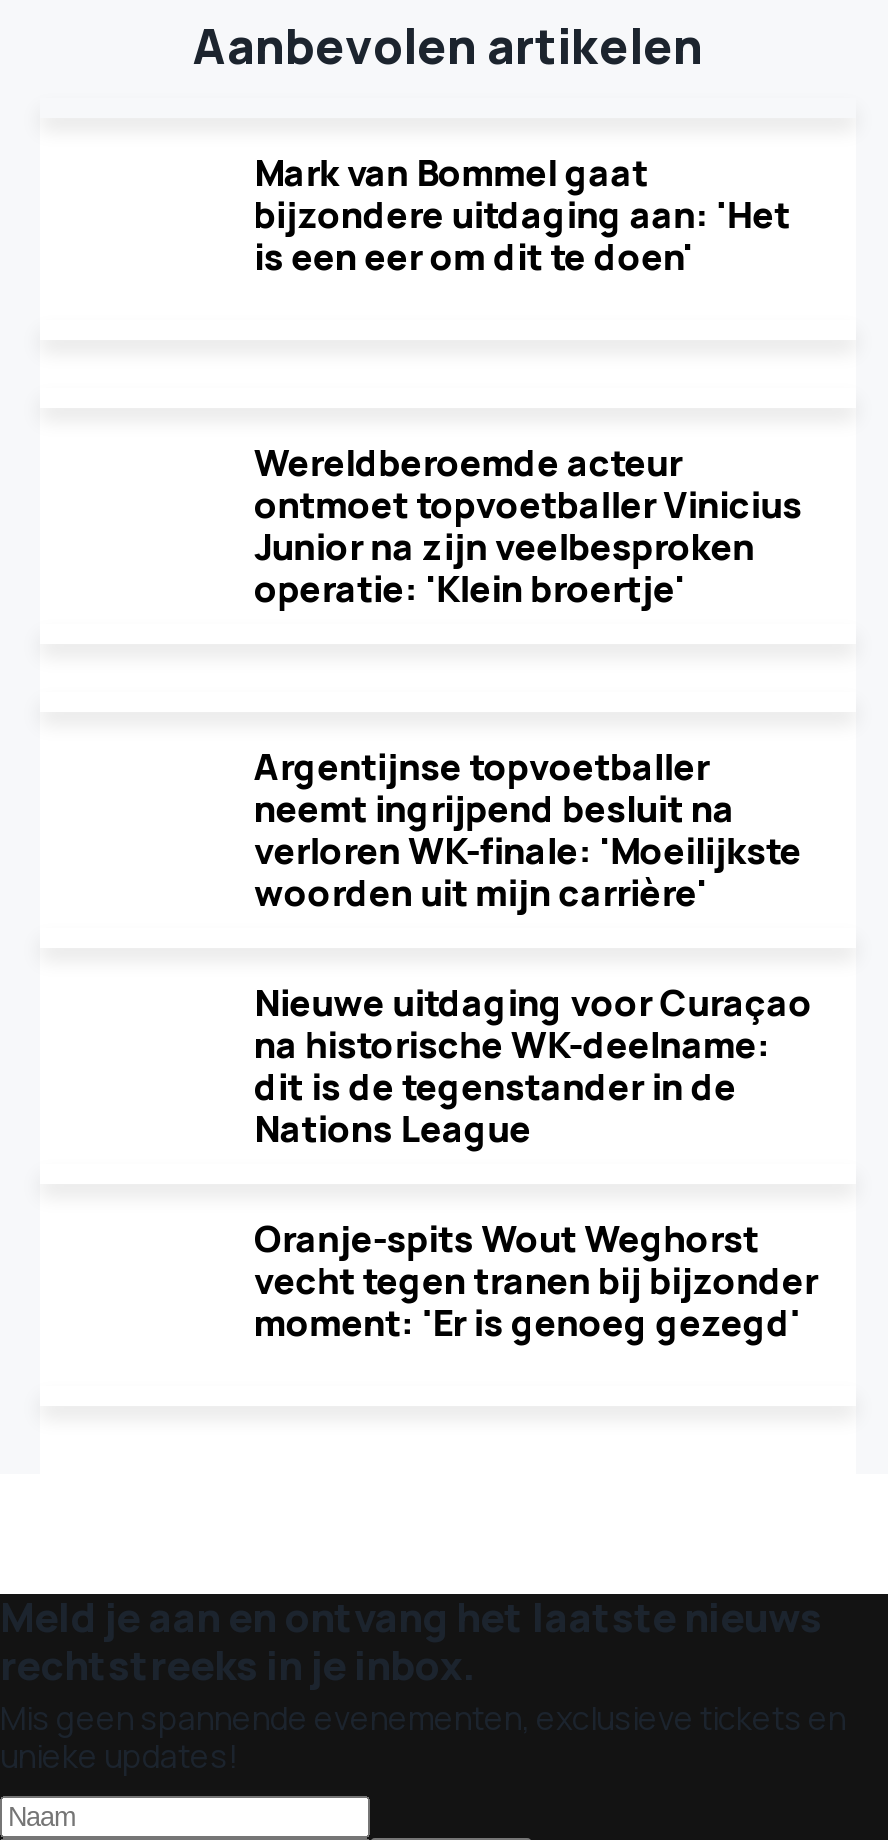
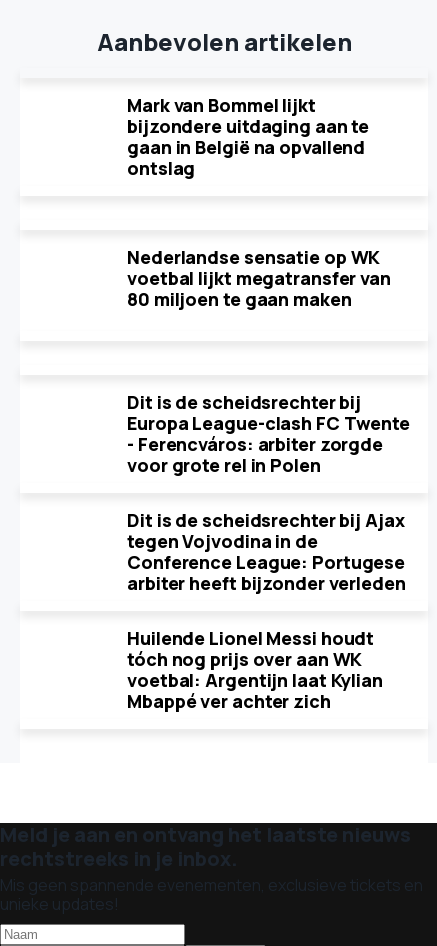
[254,148,790,280] Mark van Bommel gaat | bijzondere uitdaging aan: 'Het | is een eer om dit te doen' -> [127,93,369,180] Mark van Bommel lijkt | bijzondere uitdaging aan te | gaan in België na opvallend | ontslag
[254,438,802,612] Wereldberoemde acteur | ontmoet topvoetballer Vinicius | Junior na zijn veelbesproken | operatie: 'Klein broertje' -> [127,245,391,311] Nederlandse sensatie op WK | voetbal lijkt megatransfer van | 80 miljoen te gaan maken
[254,742,802,916] Argentijnse topvoetballer | neemt ingrijpend besluit na | verloren WK-finale: 'Moeilijkste | woorden uit mijn carrière' -> [127,390,410,477] Dit is de scheidsrechter bij | Europa League-clash FC Twente | - Ferencváros: arbiter zorgde | voor grote rel in Polen
[254,978,812,1152] Nieuwe uitdaging voor Curaçao | na historische WK-deelname: | dit is de tegenstander in de | Nations League -> [127,508,406,595] Dit is de scheidsrechter bij Ajax | tegen Vojvodina in de | Conference League: Portugese | arbiter heeft bijzonder verleden
[254,1214,818,1346] Oranje-spits Wout Weghorst | vecht tegen tranen bij bijzonder | moment: 'Er is genoeg gezegd' -> [127,626,383,713] Huilende Lionel Messi houdt | tóch nog prijs over aan WK | voetbal: Argentijn laat Kylian | Mbappé ver achter zich

